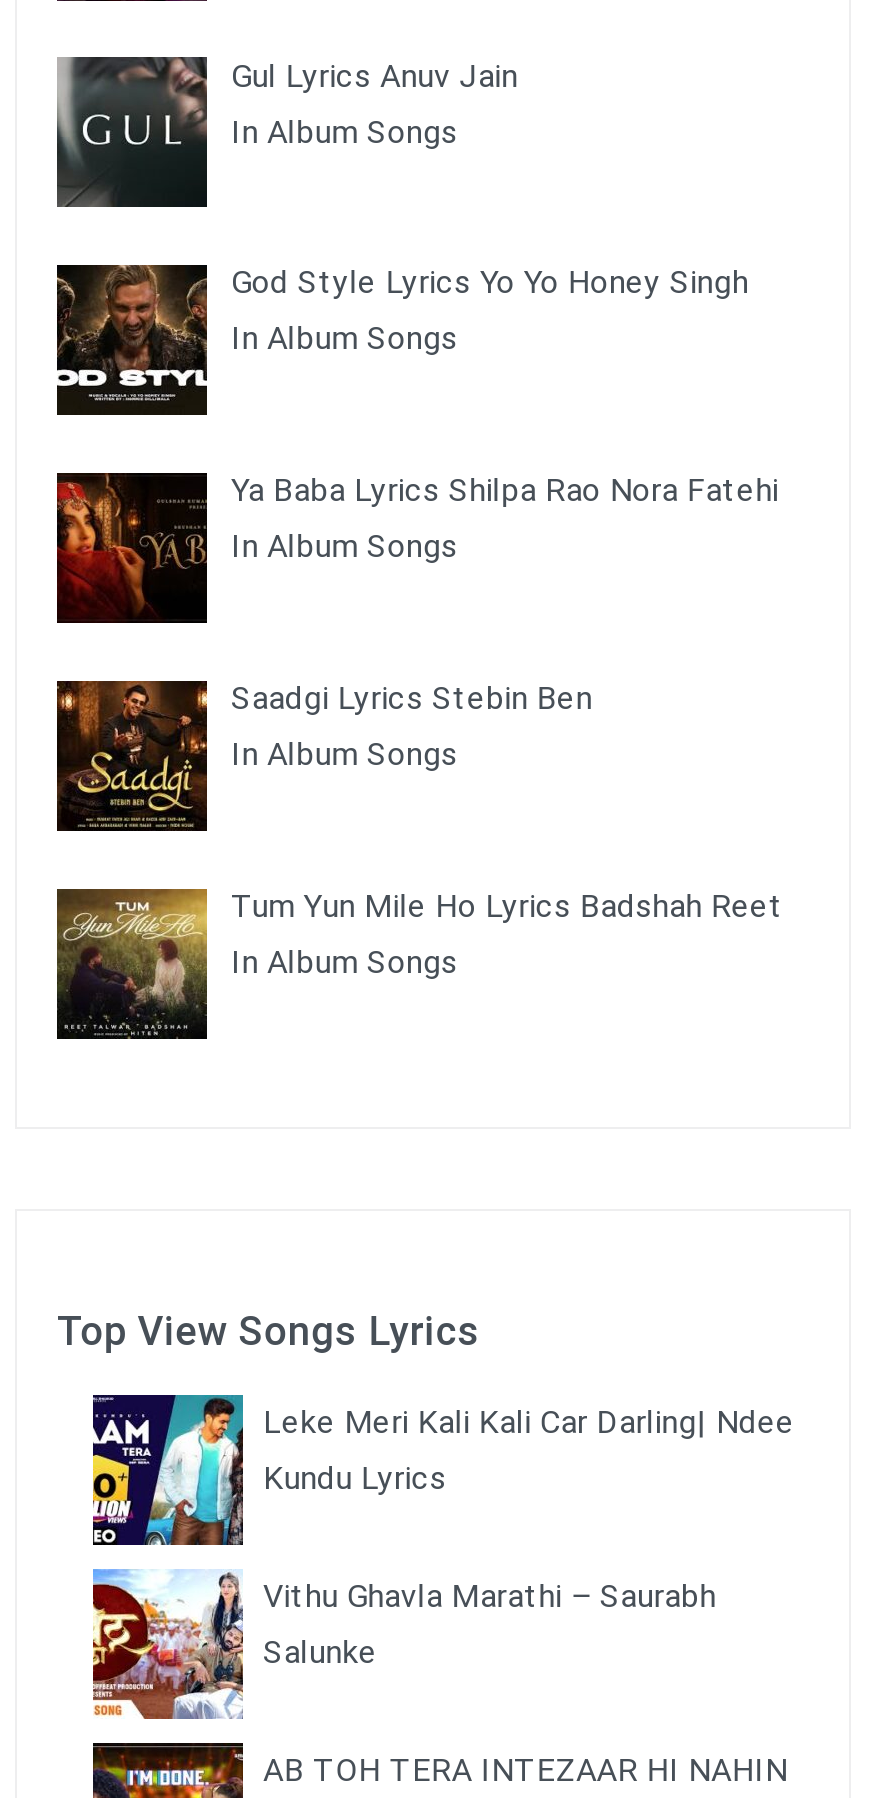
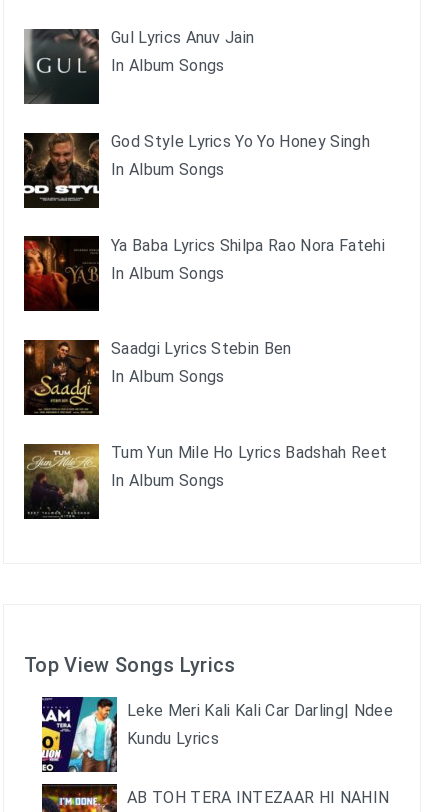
[91,1568,716,1720] [image] | Vithu Ghavla Marathi – Saurabh | Salunke -> none

